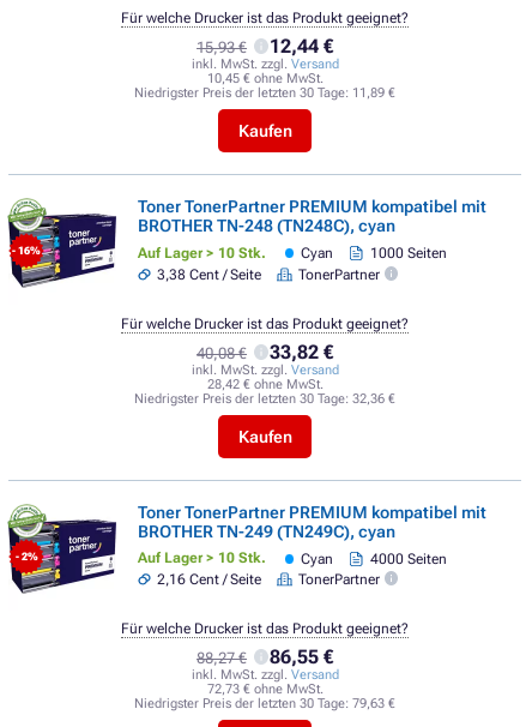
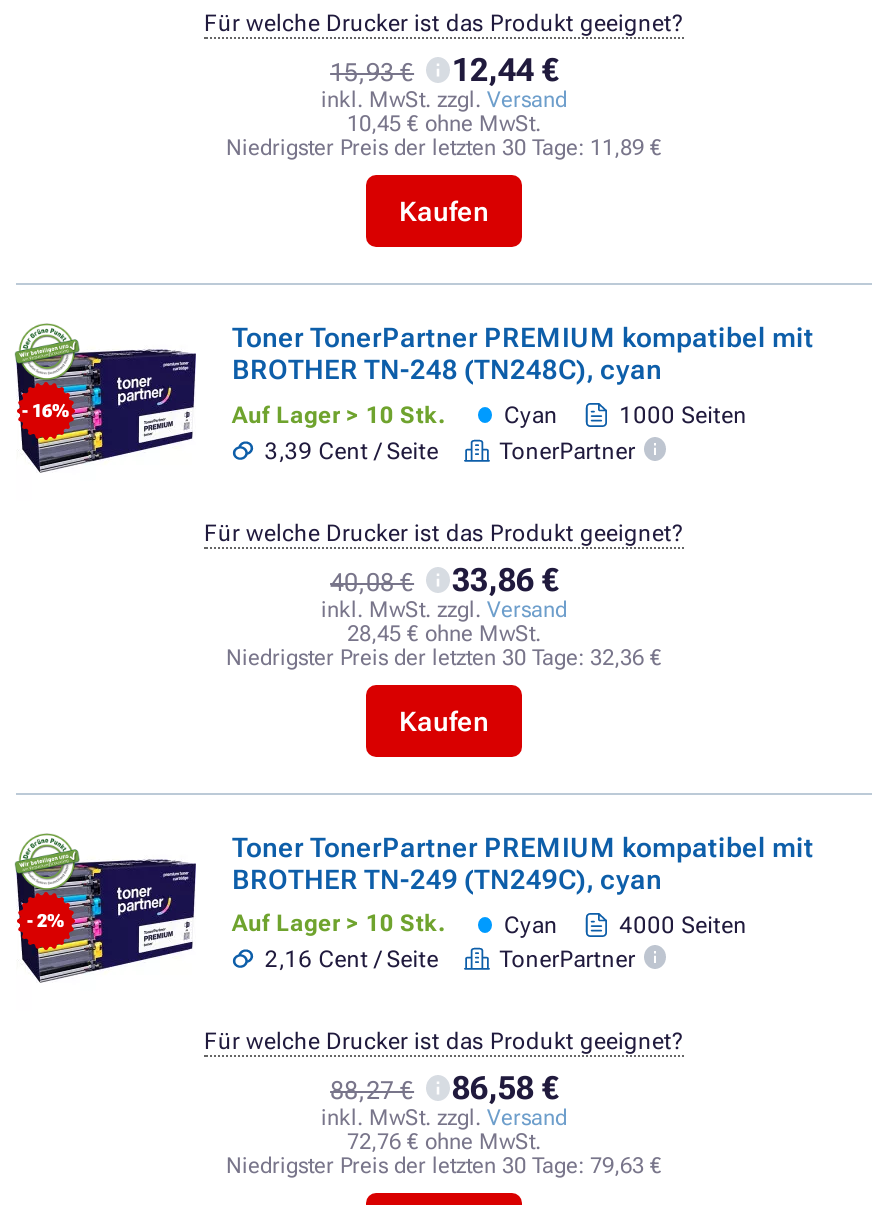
[157,266,261,283] 3,38 Cent / Seite -> [264,436,438,464] 3,39 Cent / Seite
[197,340,333,363] 40,08 € 33,82 € -> [330,560,558,598] 40,08 € 33,86 €
[207,376,323,392] 28,42 € ohne MwSt. -> [347,620,541,646] 28,45 € ohne MwSt.
[197,646,333,668] 88,27 € 86,55 € -> [330,1069,558,1107] 88,27 € 86,58 €
[207,682,323,697] 72,73 € ohne MwSt. -> [347,1129,541,1155] 72,76 € ohne MwSt.

